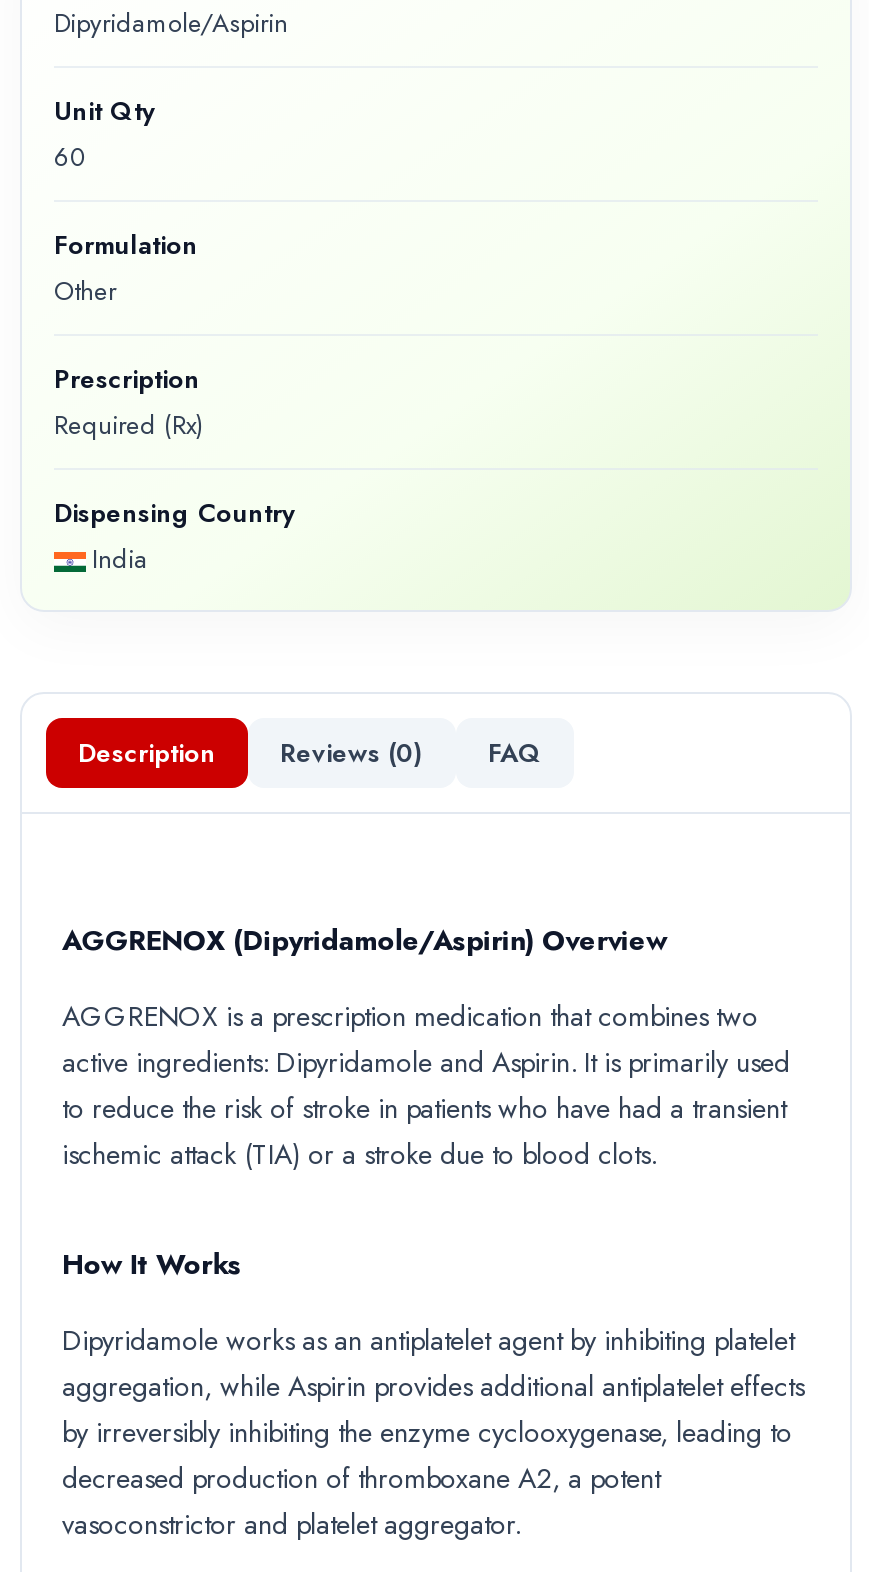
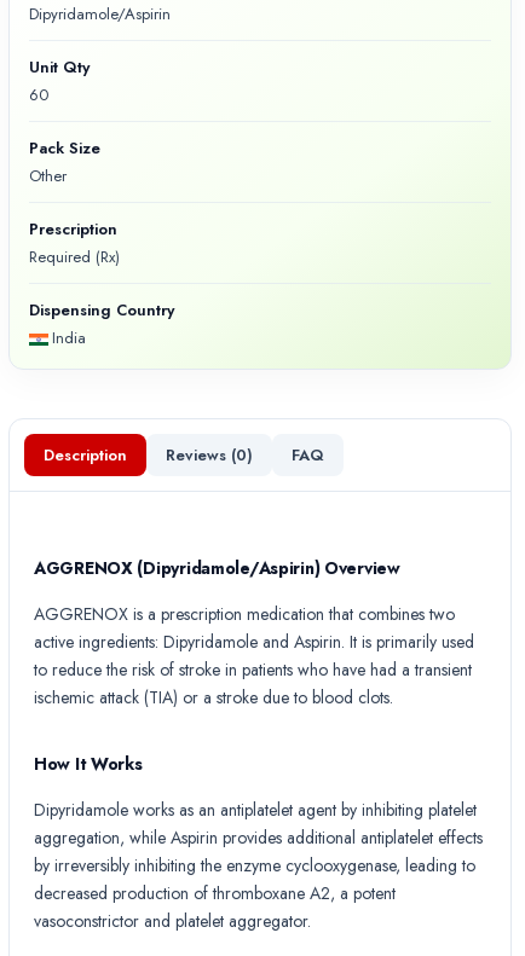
[54,226,198,264] Formulation -> [29,137,100,160] Pack Size

